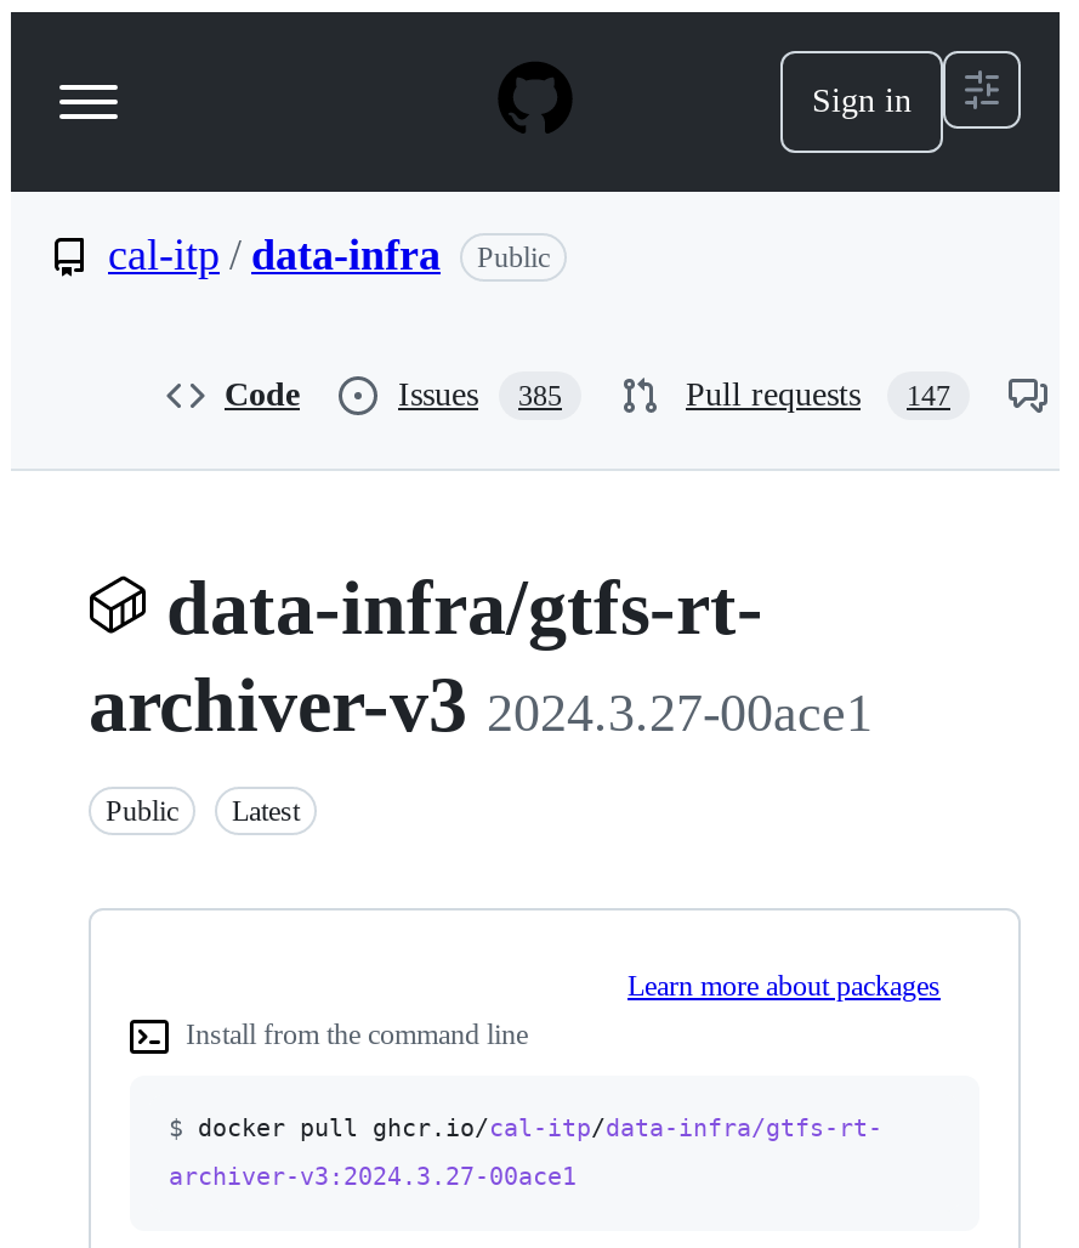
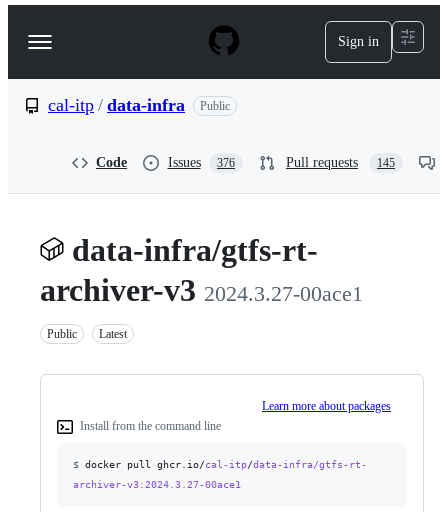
[398,376,562,413] Issues 385 -> [167,155,235,170] Issues 376
[686,376,950,413] Pull requests 147 -> [286,155,395,170] Pull requests 145

